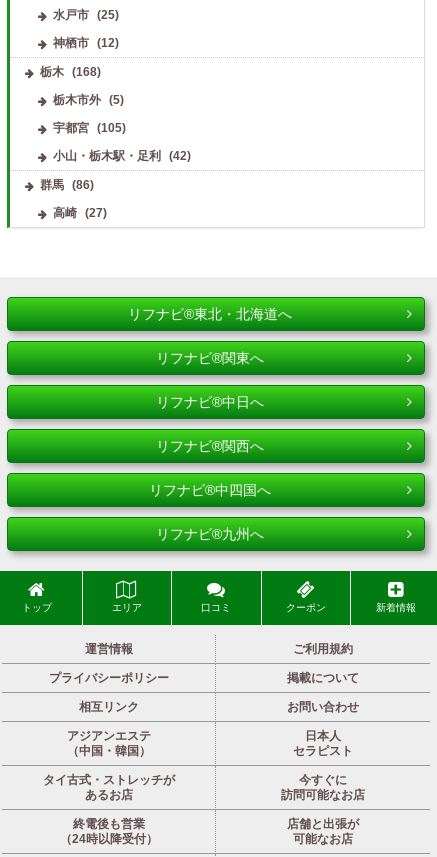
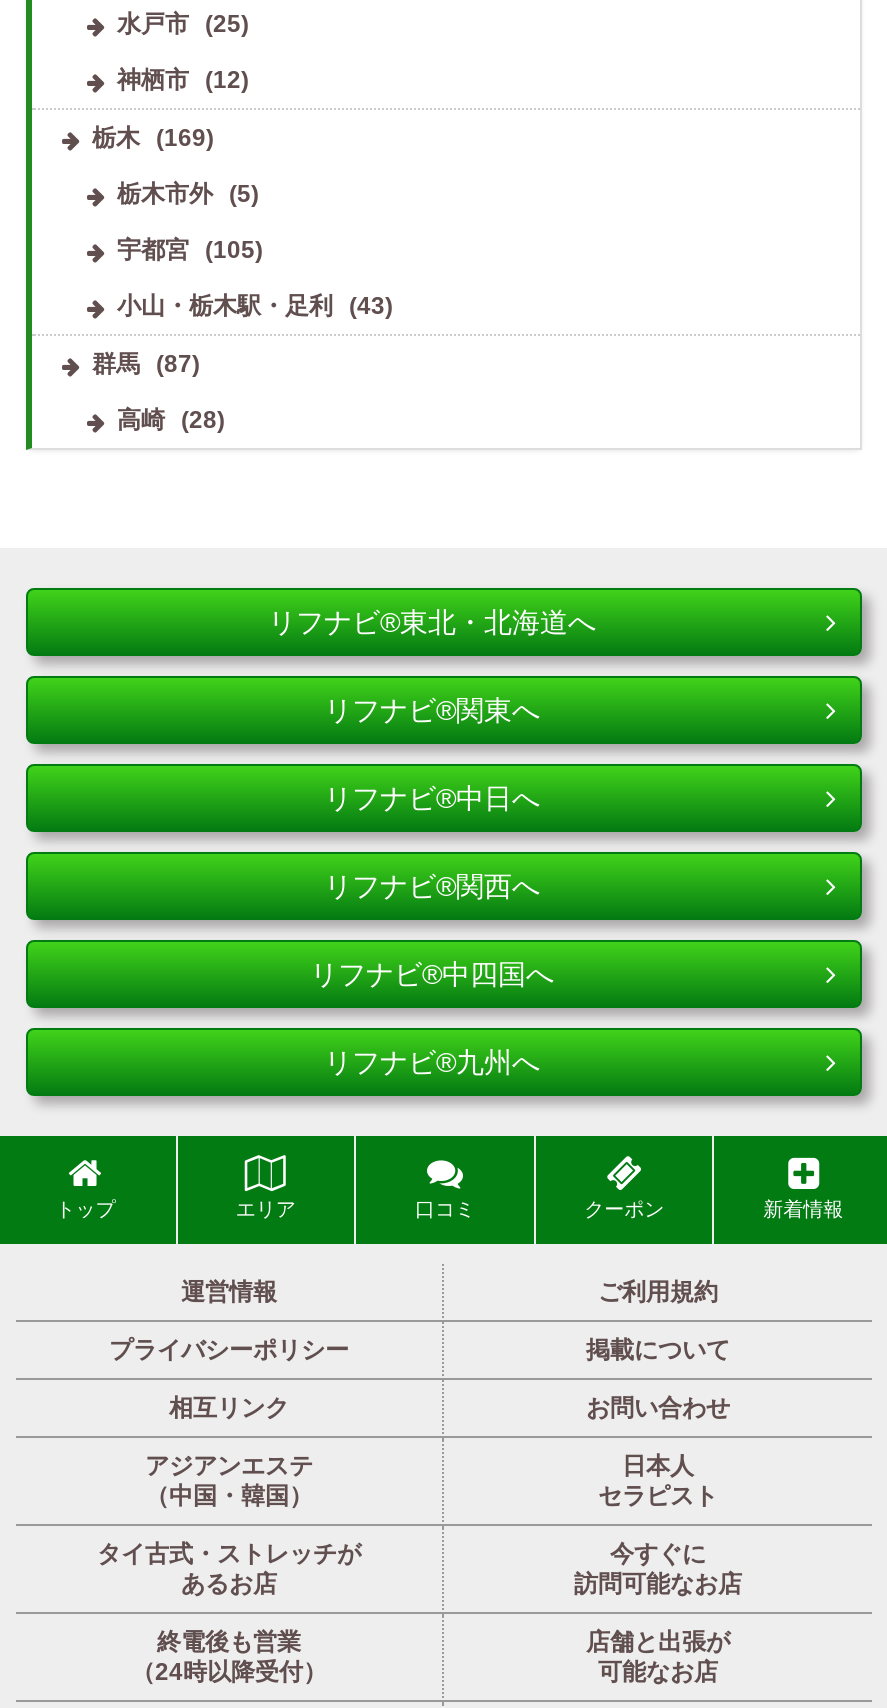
[40,65,101,79] 栃木 (168) -> [92,124,214,152] 栃木 (169)
[52,149,190,163] 小山・栃木駅・足利 (42) -> [117,292,393,320] 小山・栃木駅・足利 (43)
[40,178,94,192] 群馬 (86) -> [92,350,200,378] 群馬 (87)
[52,206,106,220] 高崎 (27) -> [117,406,225,434] 高崎 (28)

